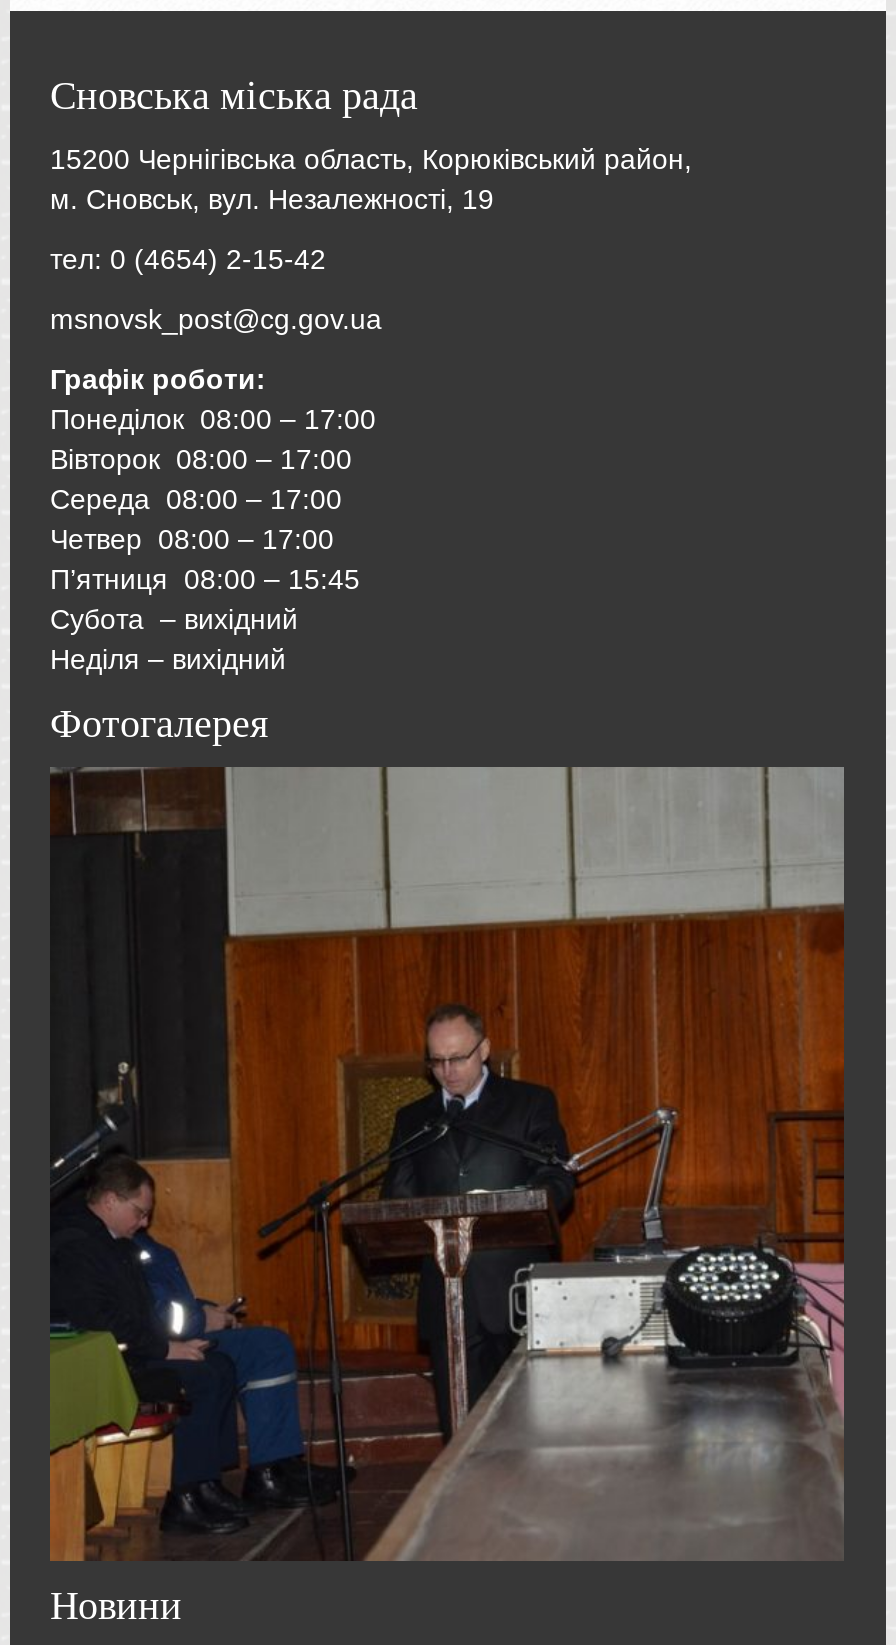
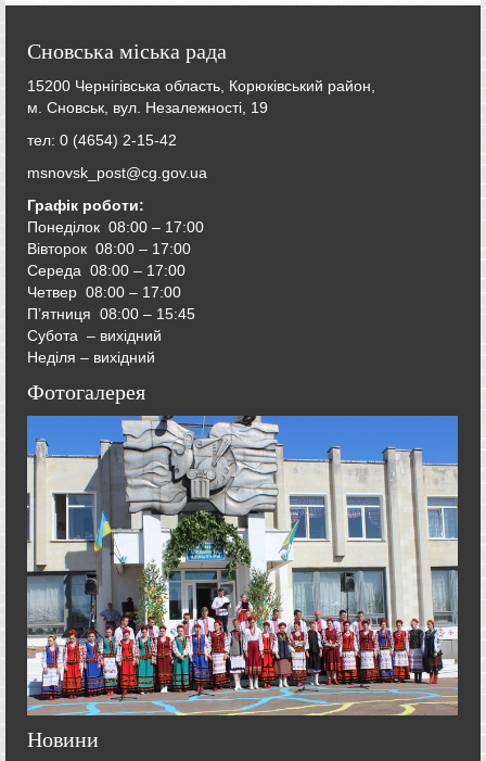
[50,766,844,1560] [image] -> [26,415,459,716] [image]

